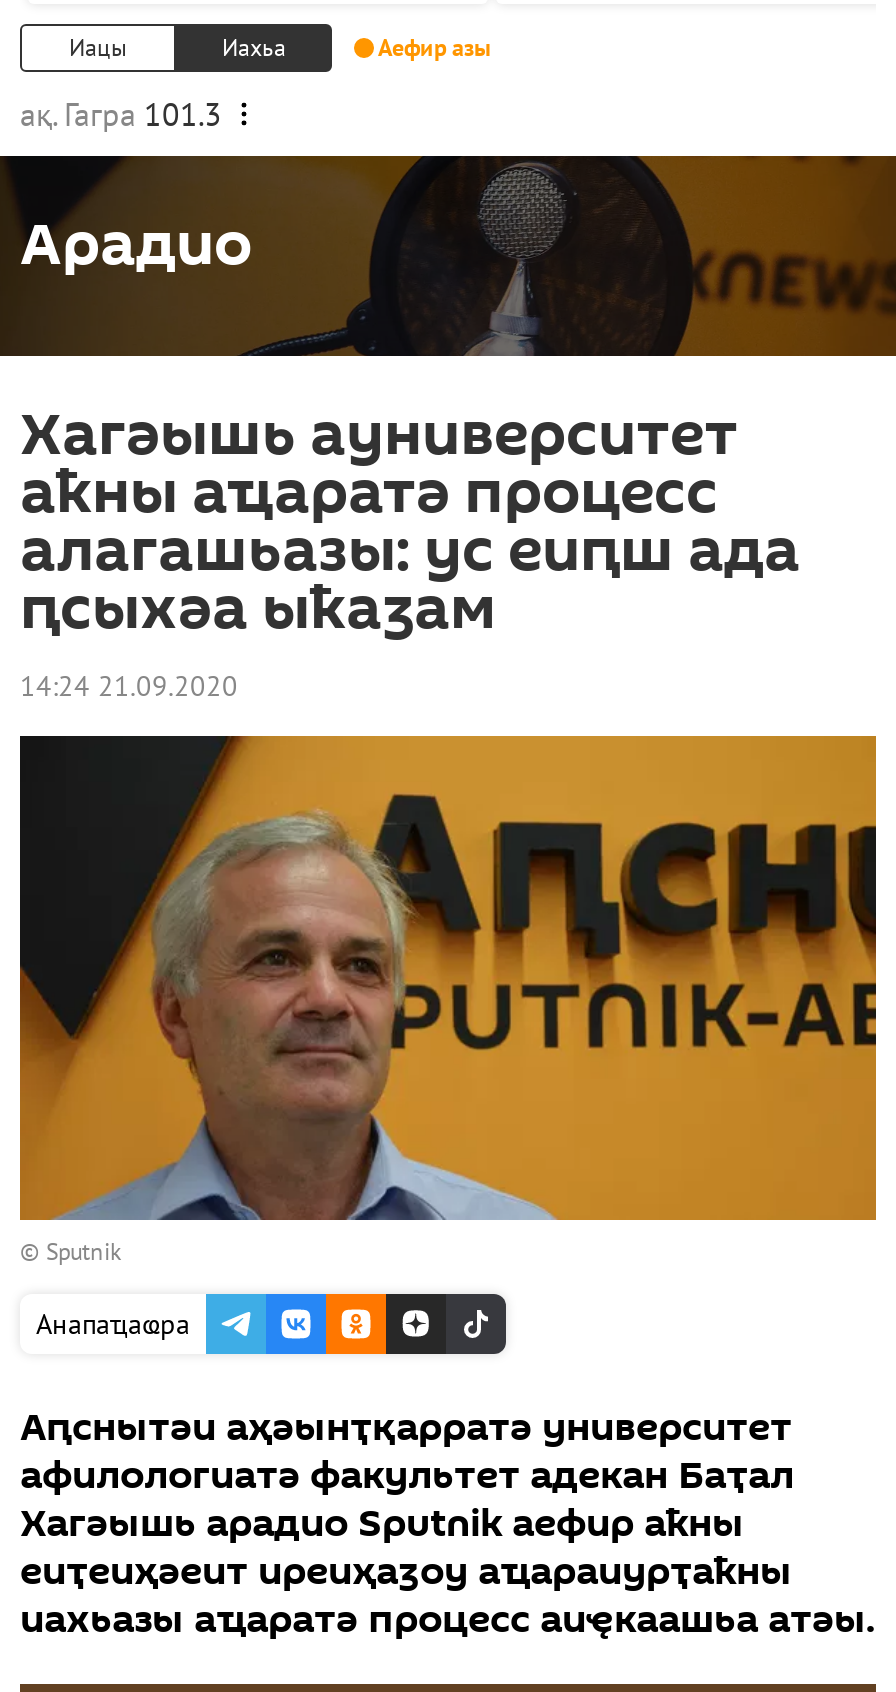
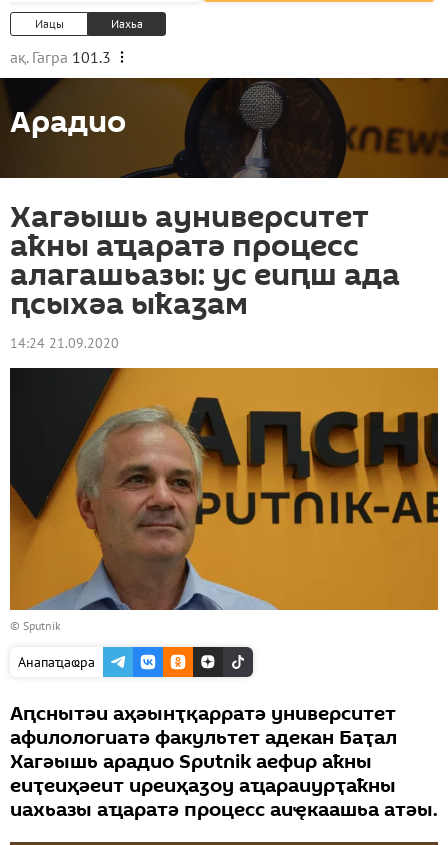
[378,32,490,62] Аефир азы -> none

